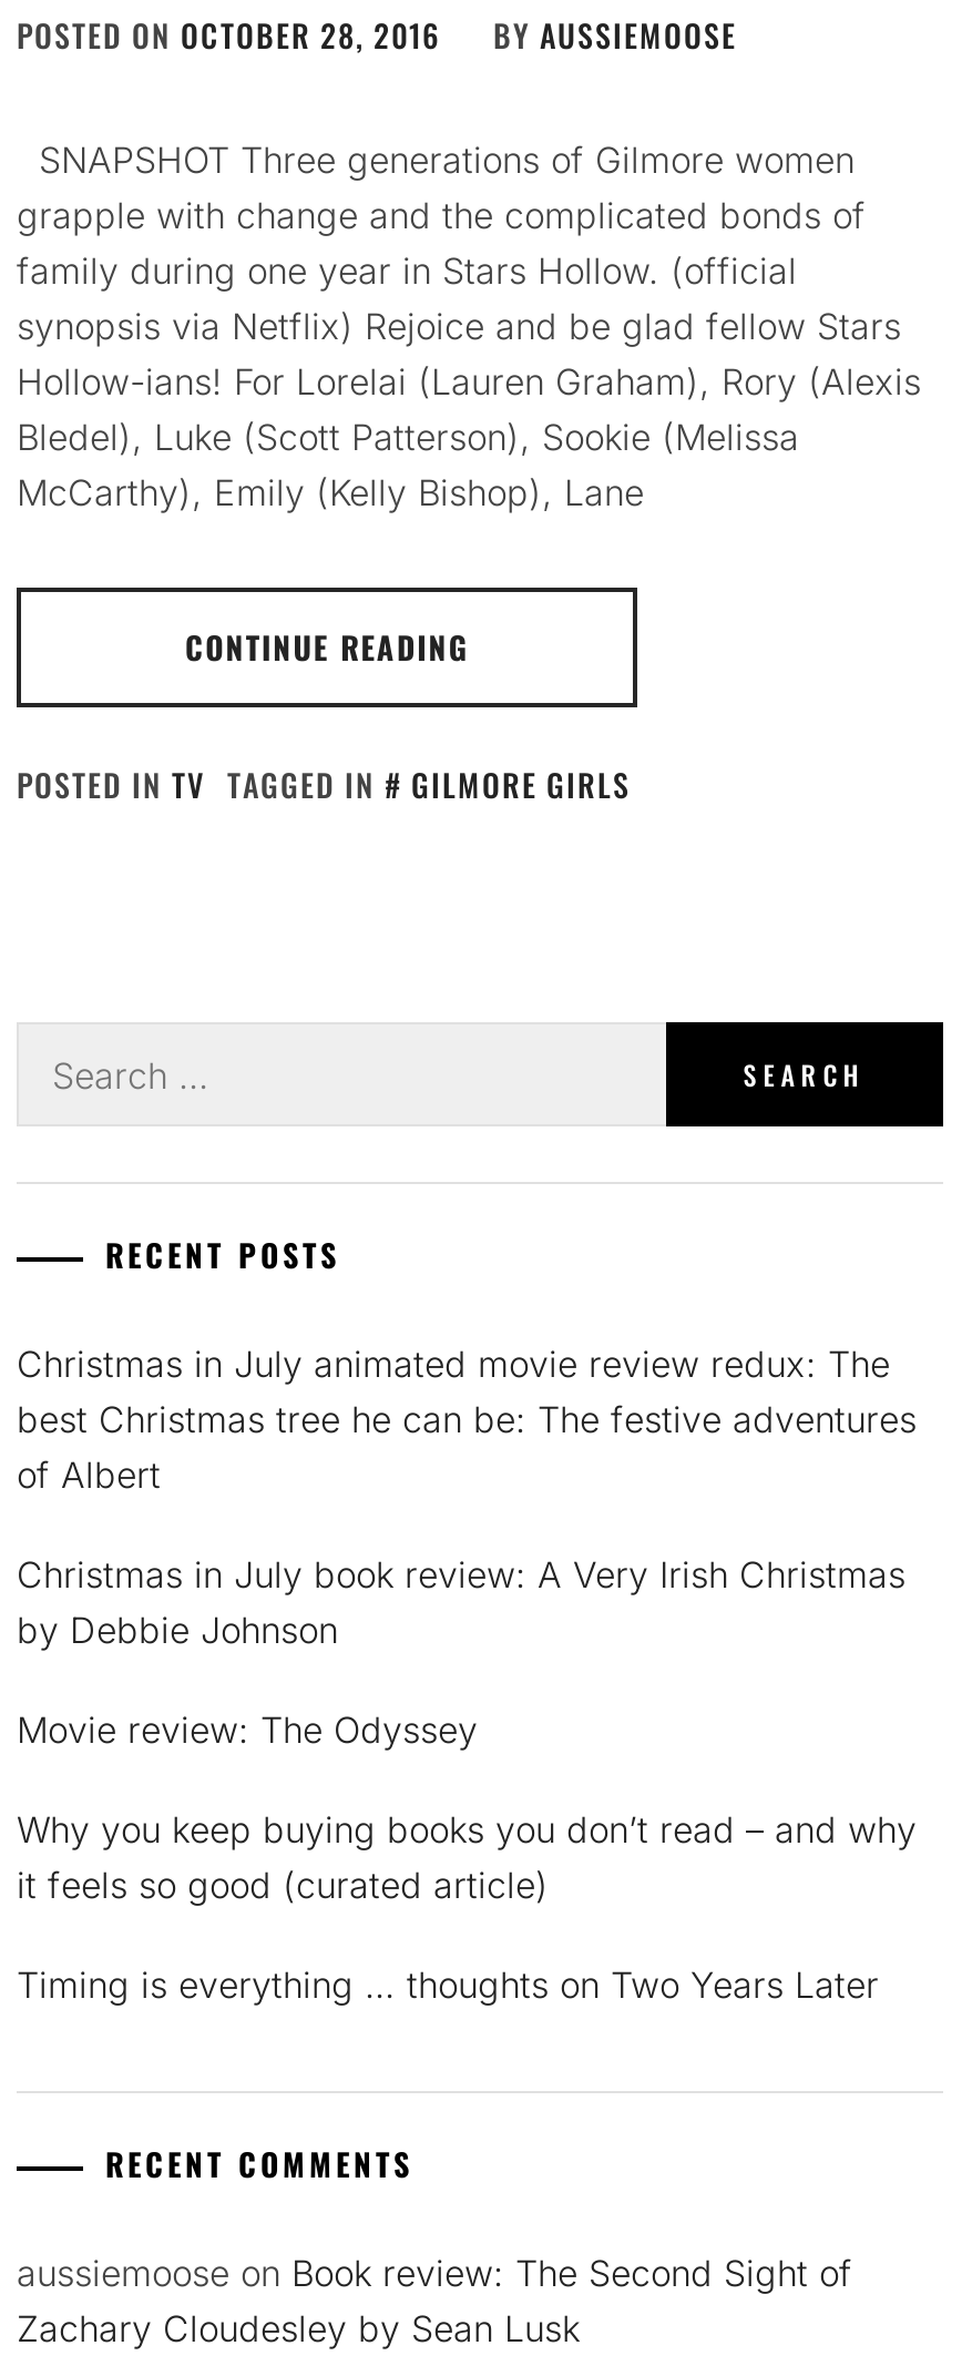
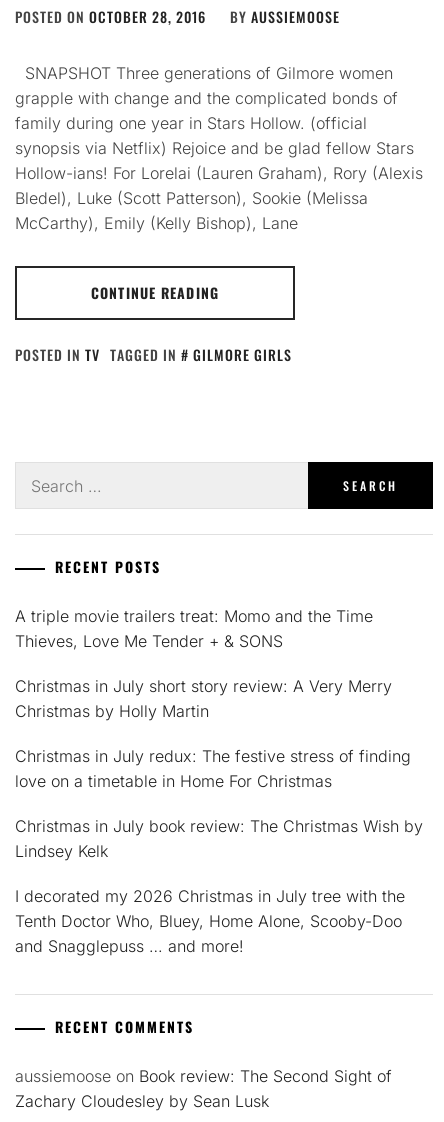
[17,1342,917,1497] Christmas in July animated movie review redux: The | best Christmas tree he can be: The festive adventures | of Albert -> [15,606,373,651] A triple movie trailers treat: Momo and the Time | Thieves, Love Me Tender + & SONS
[17,1552,906,1652] Christmas in July book review: A Very Irish Christmas | by Debbie Johnson -> [15,676,392,721] Christmas in July short story review: A Very Merry | Christmas by Holly Martin
[17,1707,478,1752] Movie review: The Odyssey -> [15,746,411,791] Christmas in July redux: The festive stress of finding | love on a timetable in Home For Christmas
[17,1807,917,1907] Why you keep buying books you don’t read – and why | it feels so good (curated article) -> [15,816,423,861] Christmas in July book review: The Christmas Wish by | Lindsey Kelk
[17,1962,879,2007] Timing is everything … thoughts on Two Years Later -> [15,886,405,956] I decorated my 2026 Christmas in July tree with the | Tenth Doctor Who, Bluey, Home Alone, Scooby-Doo | and Snagglepuss … and more!

